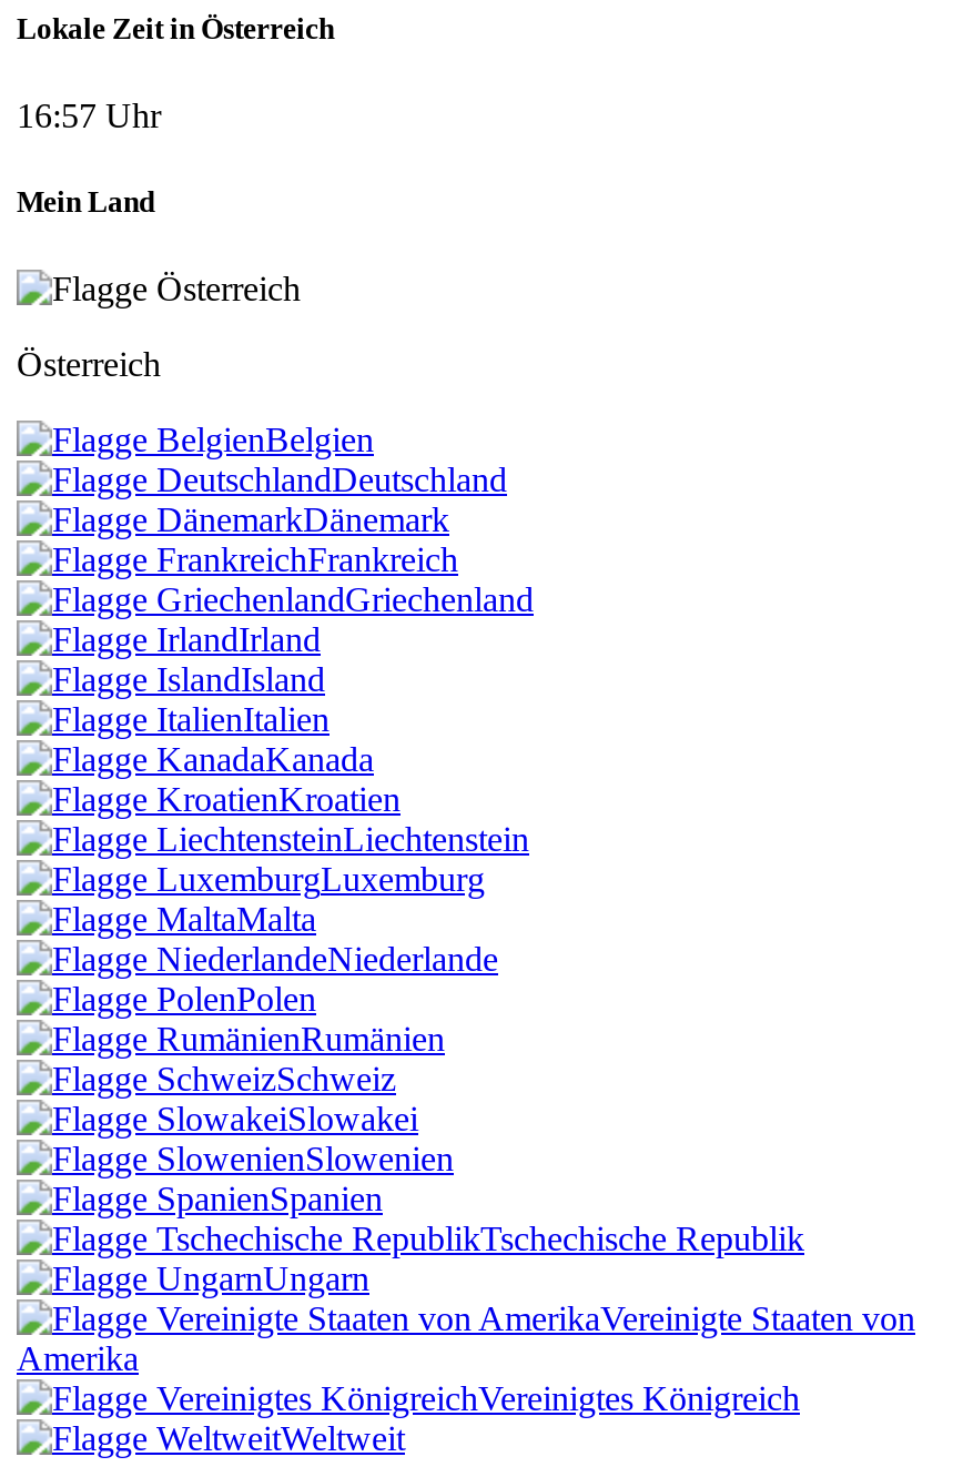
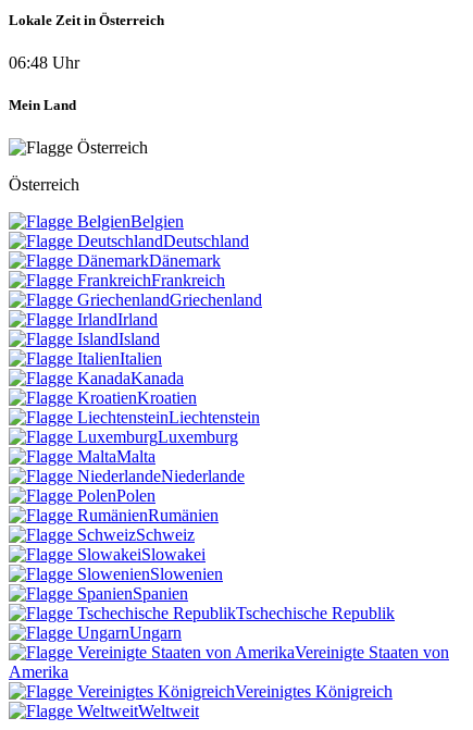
[17,96,161,134] 16:57 Uhr -> [9,53,79,71] 06:48 Uhr

